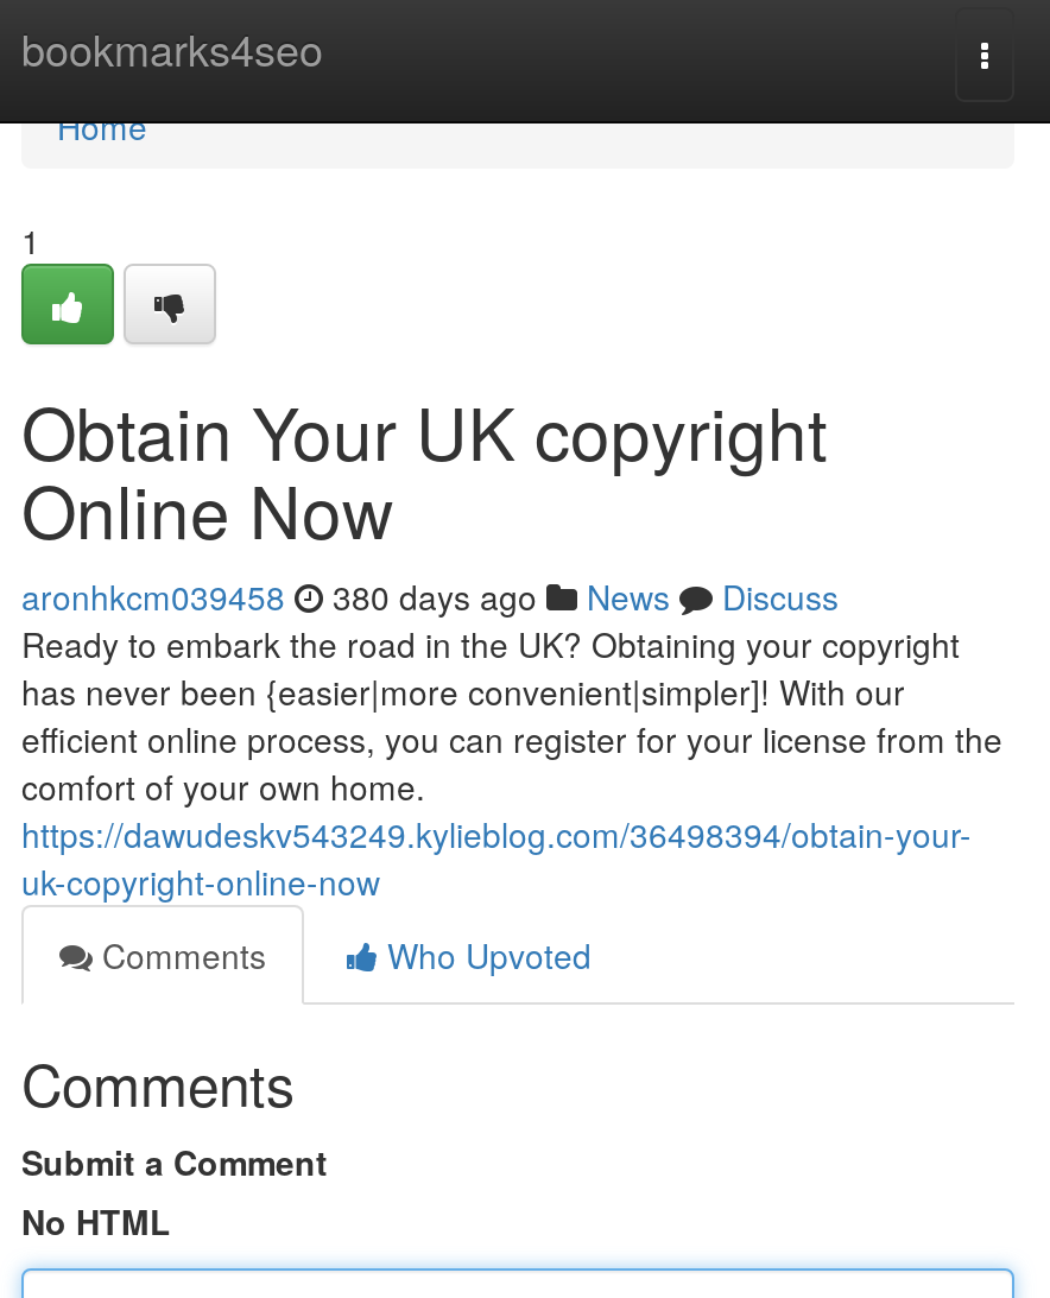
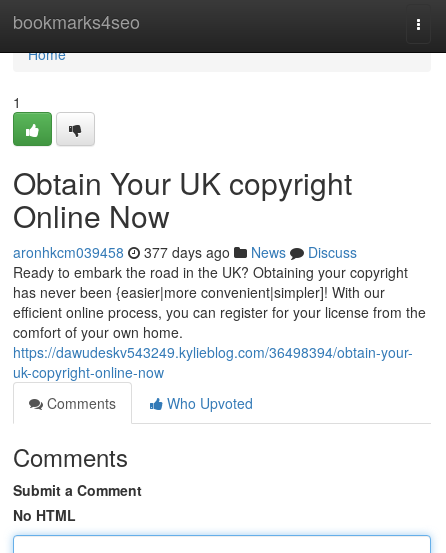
[21,572,839,620] aronhkcm039458 380 days ago News Discuss -> [13,242,357,262] aronhkcm039458 377 days ago News Discuss

